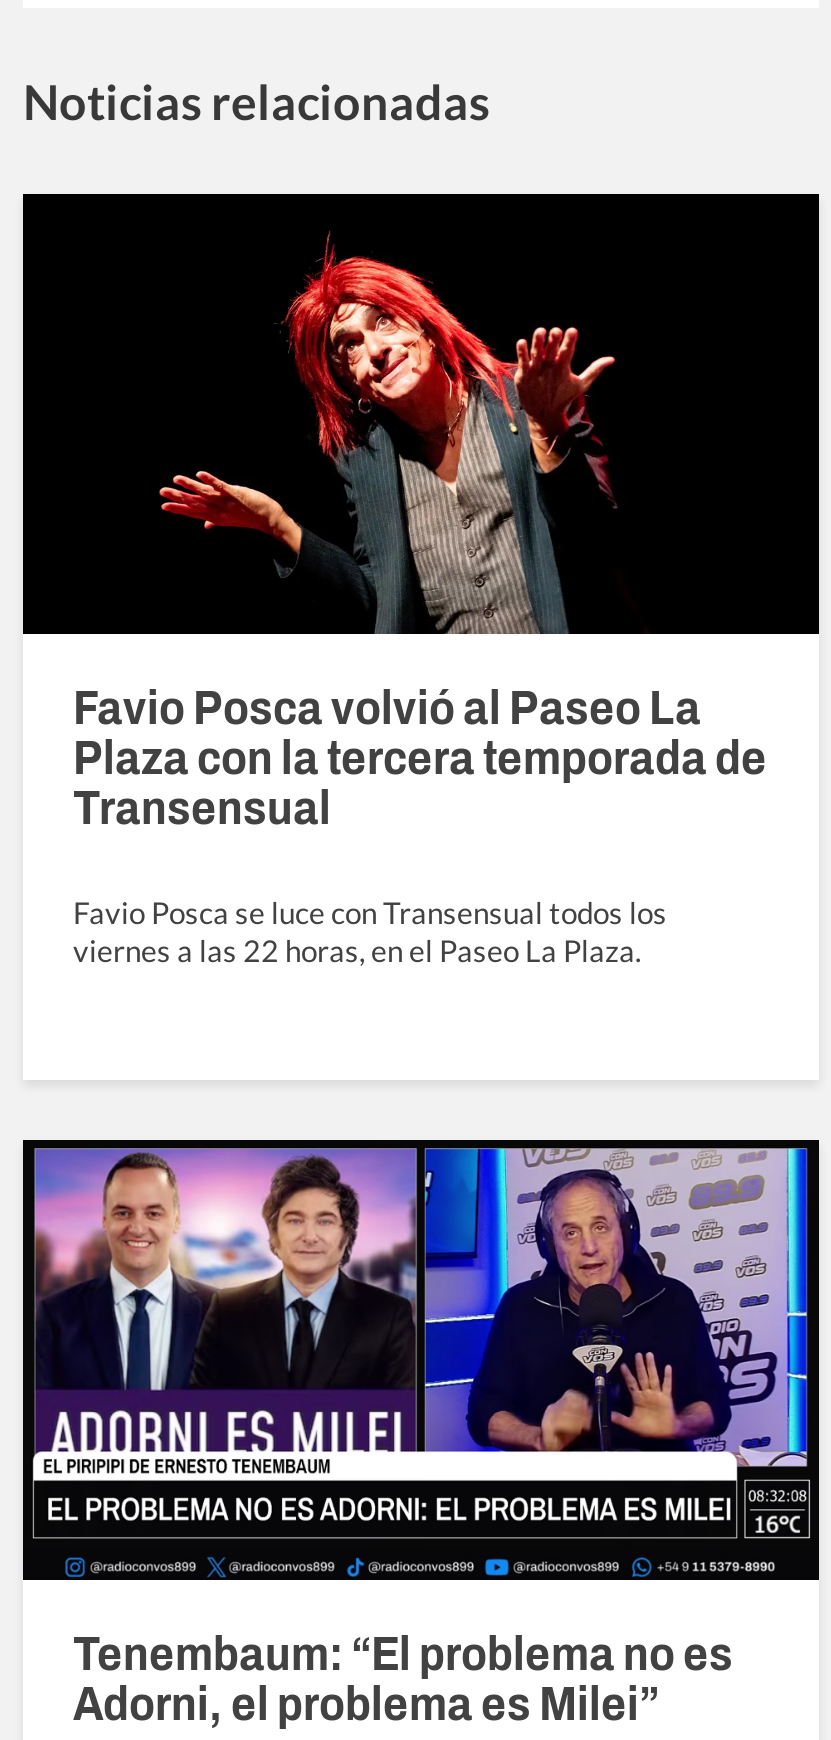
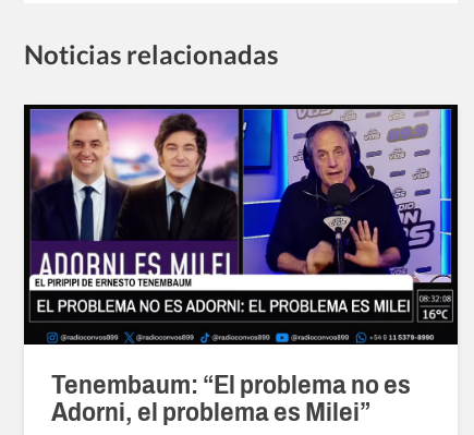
[33,202,811,968] [image] | Favio Posca volvió al Paseo La | Plaza con la tercera temporada de | Transensual | Favio Posca se luce con Transensual todos los | viernes a las 22 horas, en el Paseo La Plaza. -> none

